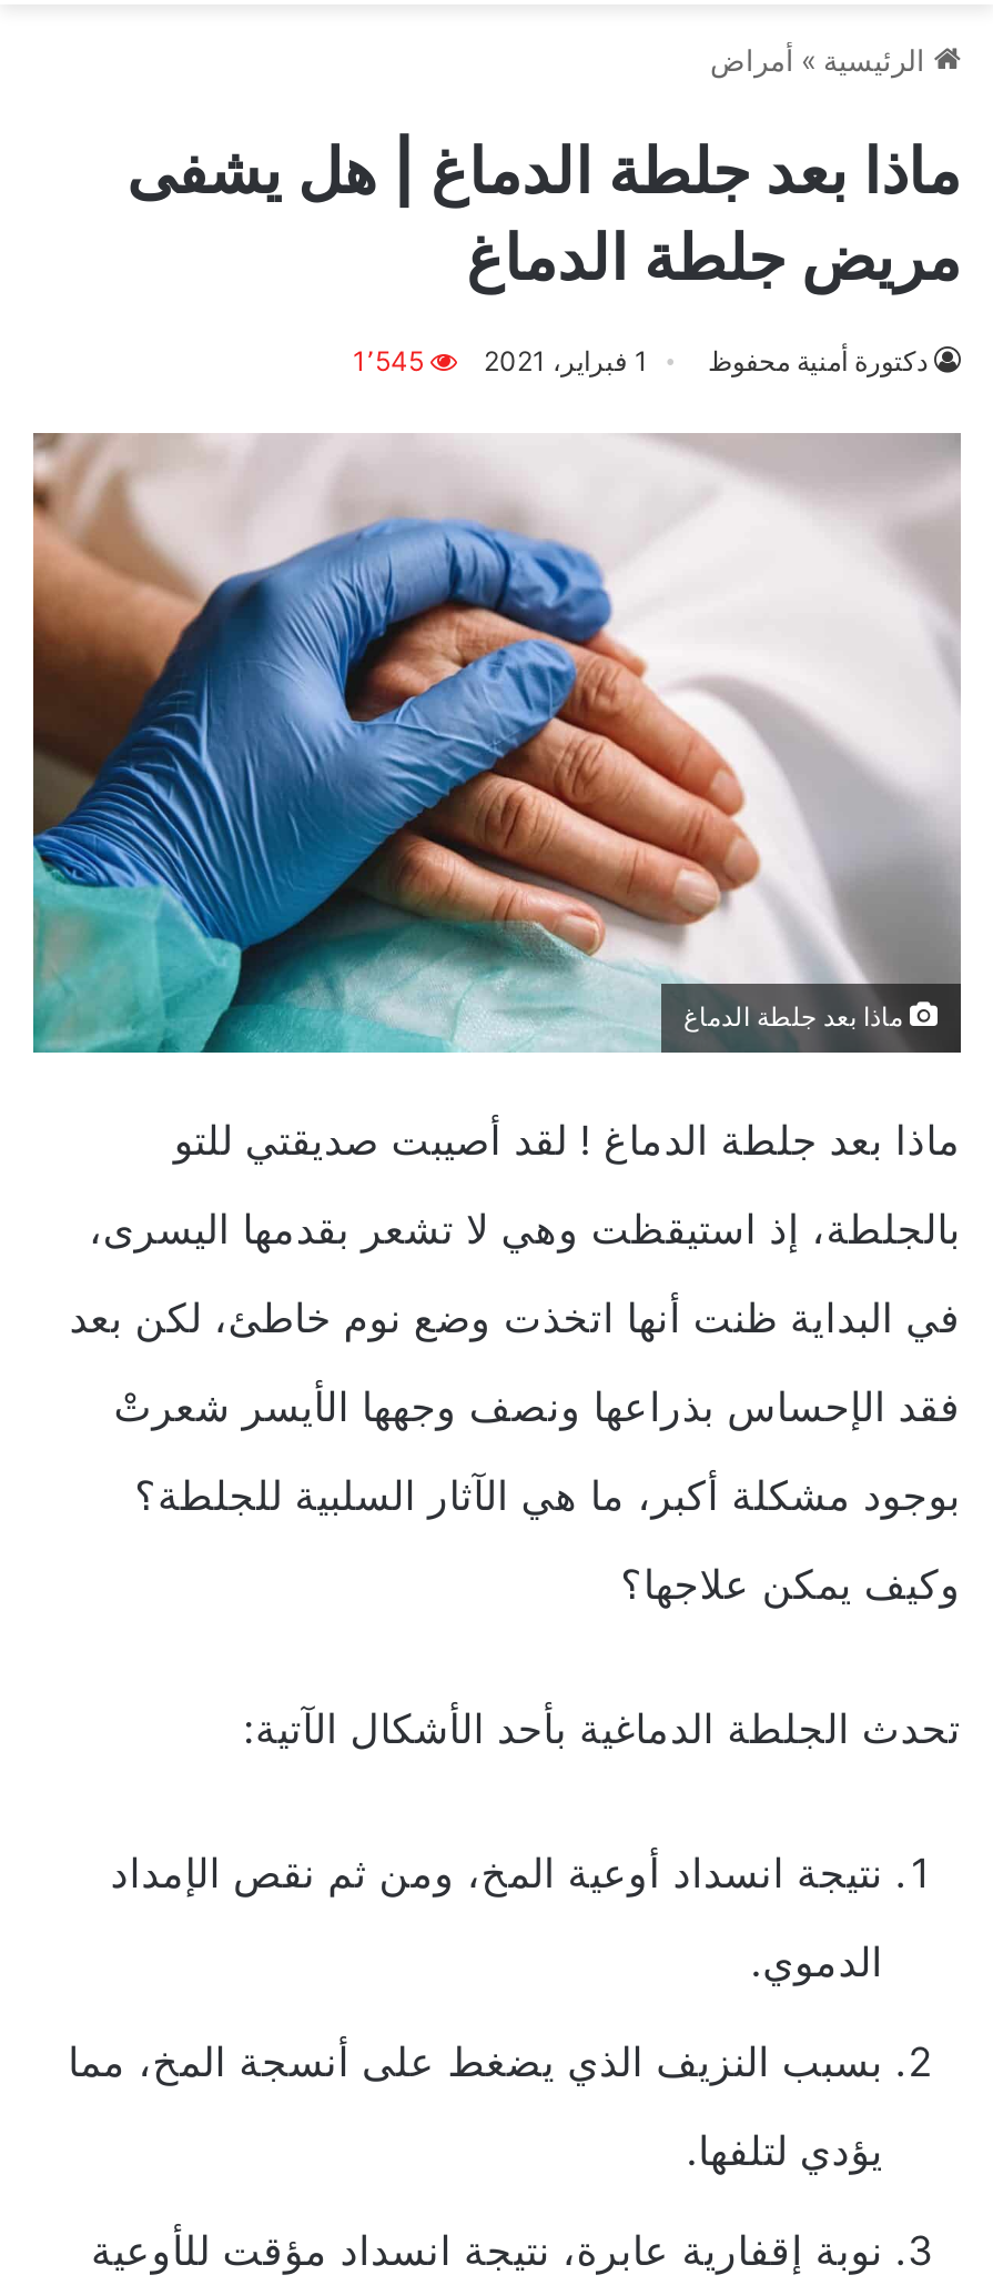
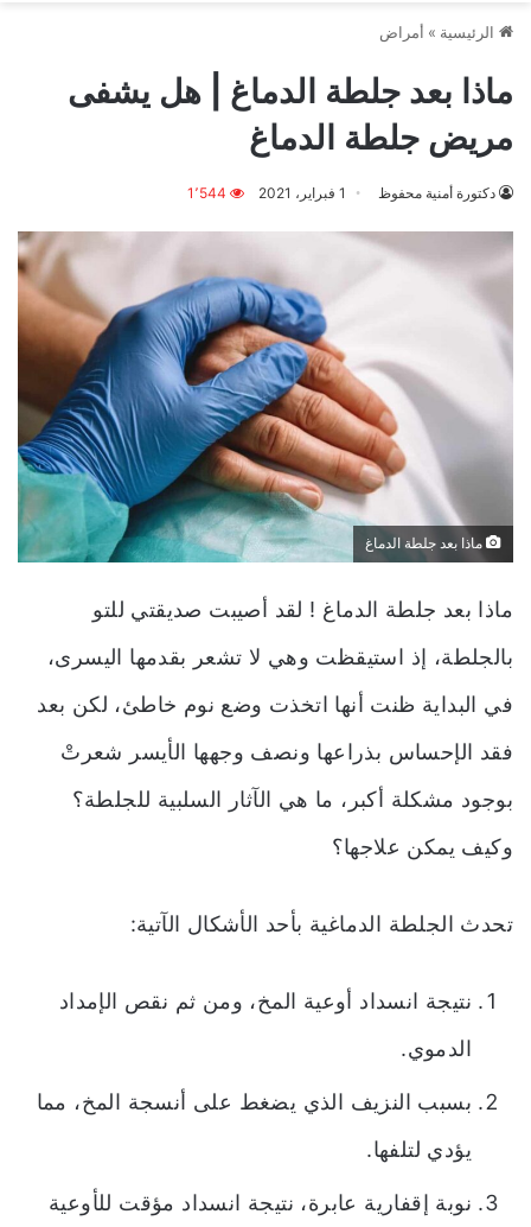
[353,344,424,378] 1٬545 -> [187,184,226,202] 1٬544

